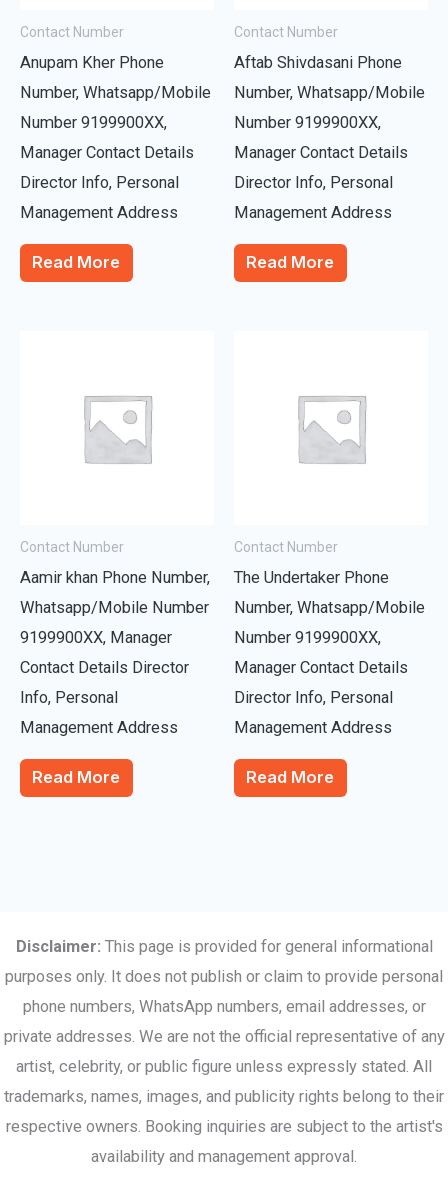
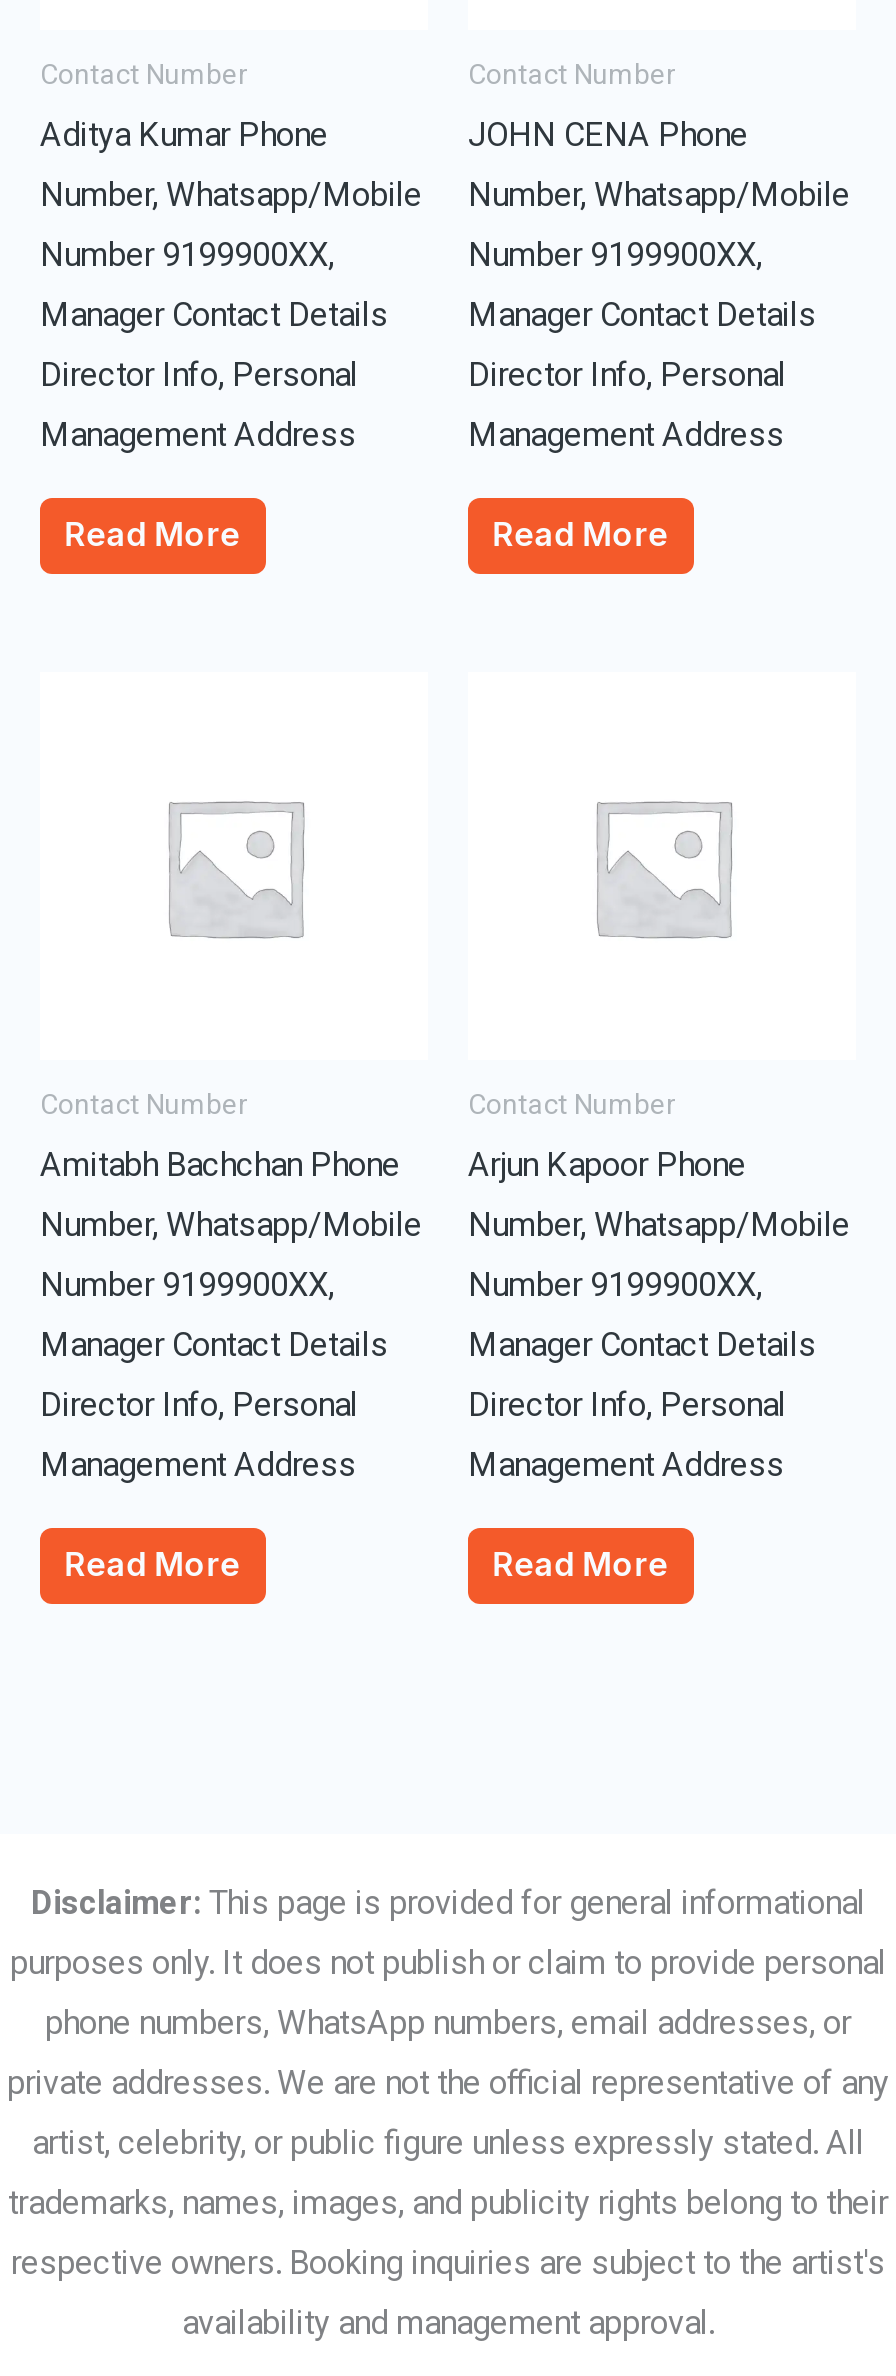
[20,53,164,72] Anupam Kher Phone -> [40,115,328,153] Aditya Kumar Phone
[234,53,402,72] Aftab Shivdasani Phone -> [468,115,748,153] JOHN CENA Phone
[20,568,210,587] Aamir khan Phone Number, -> [40,1146,400,1184] Amitabh Bachchan Phone
[234,568,389,587] The Undertaker Phone -> [468,1146,746,1184] Arjun Kapoor Phone
[20,598,209,617] Whatsapp/Mobile Number -> [40,1206,422,1244] Number, Whatsapp/Mobile
[20,628,172,647] 9199900XX, Manager -> [40,1266,334,1304] Number 9199900XX,
[20,658,189,677] Contact Details Director -> [40,1326,388,1364] Manager Contact Details
[20,688,118,707] Info, Personal -> [40,1386,358,1424] Director Info, Personal

